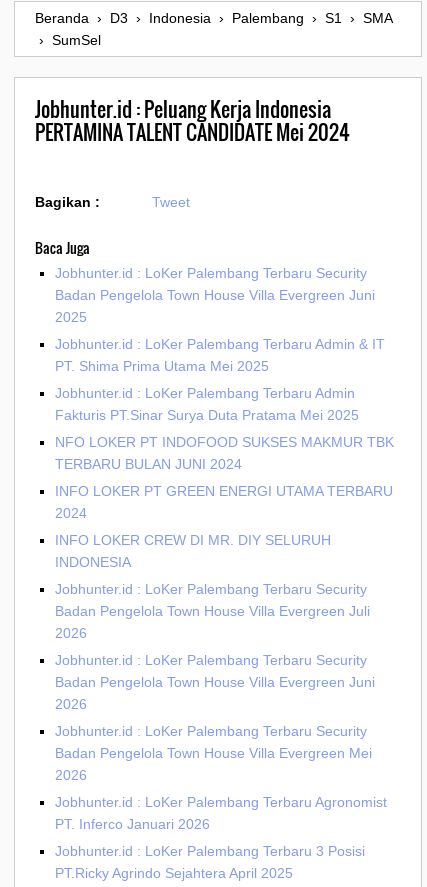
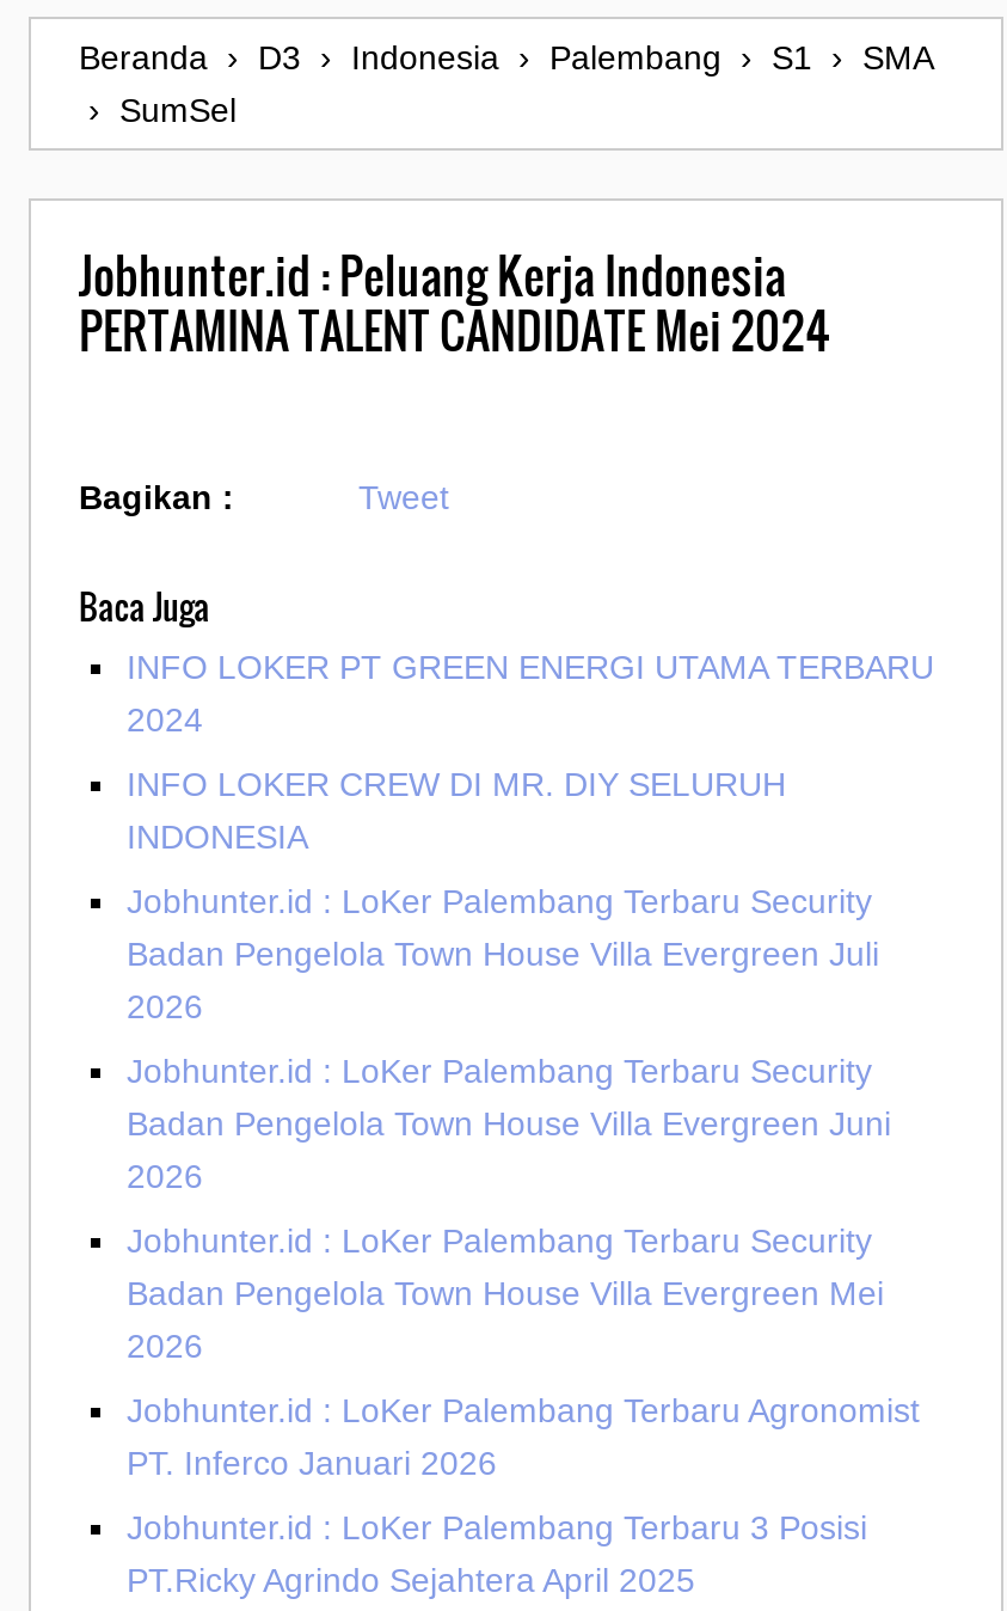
[55,265,394,472] Jobhunter.id : LoKer Palembang Terbaru Security | Badan Pengelola Town House Villa Evergreen Juni | 2025 | Jobhunter.id : LoKer Palembang Terbaru Admin & IT | PT. Shima Prima Utama Mei 2025 | Jobhunter.id : LoKer Palembang Terbaru Admin | Fakturis PT.Sinar Surya Duta Pratama Mei 2025 | NFO LOKER PT INDOFOOD SUKSES MAKMUR TBK | TERBARU BULAN JUNI 2024 -> none

